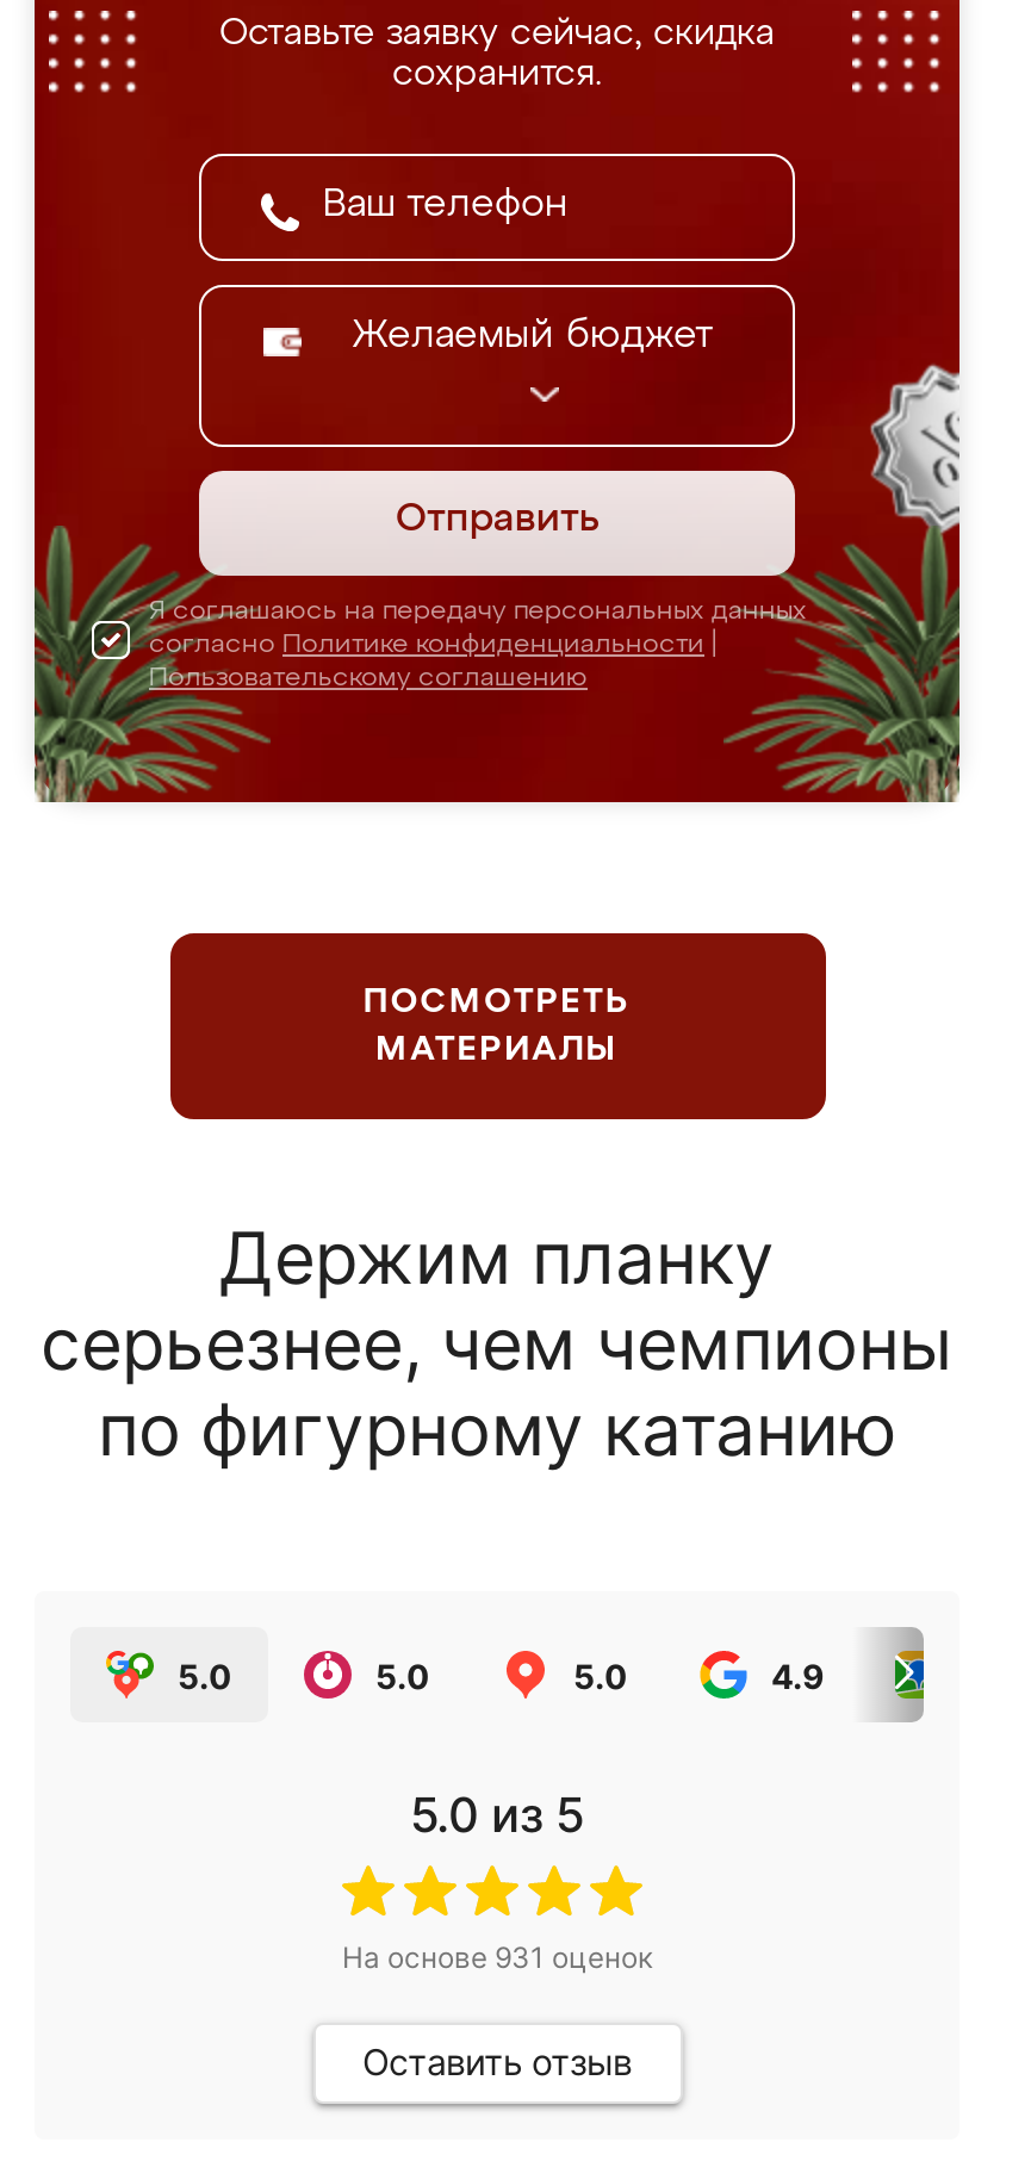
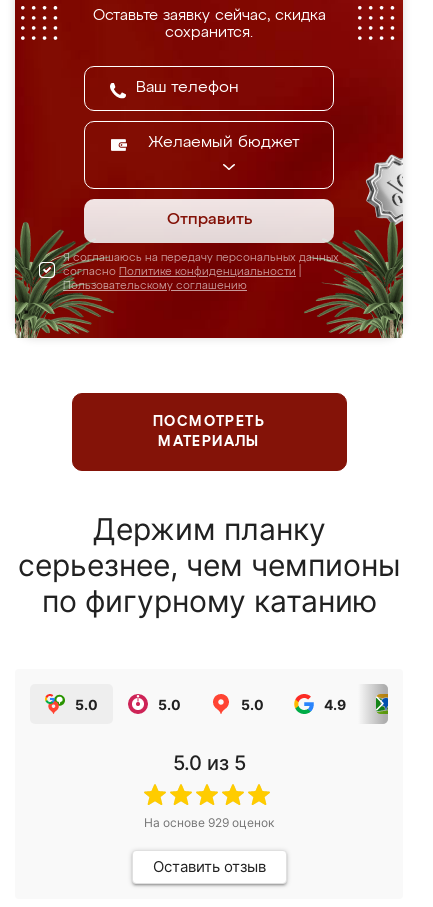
[342,1939,652,1975] На основе 931 оценок -> [144,815,274,830] На основе 929 оценок

